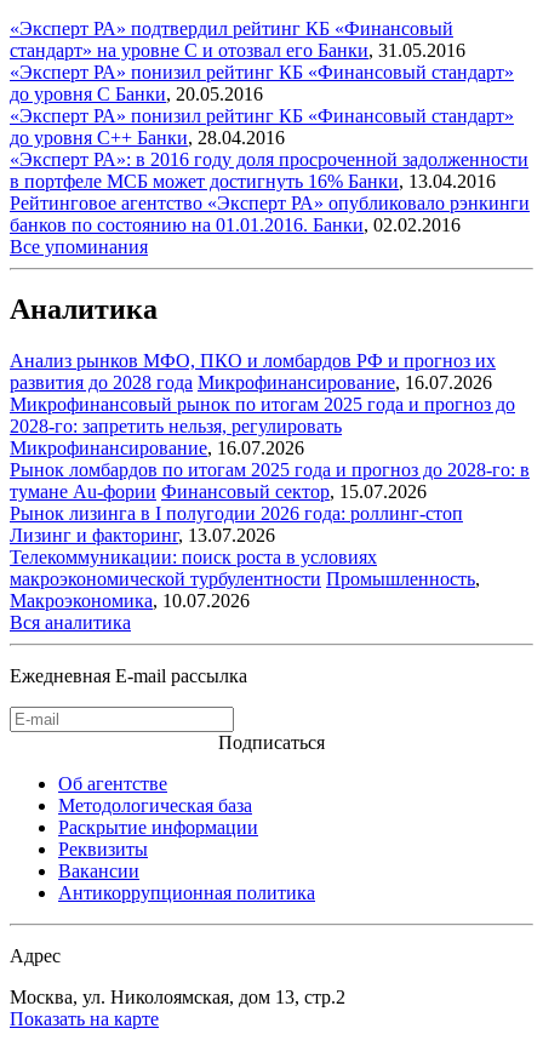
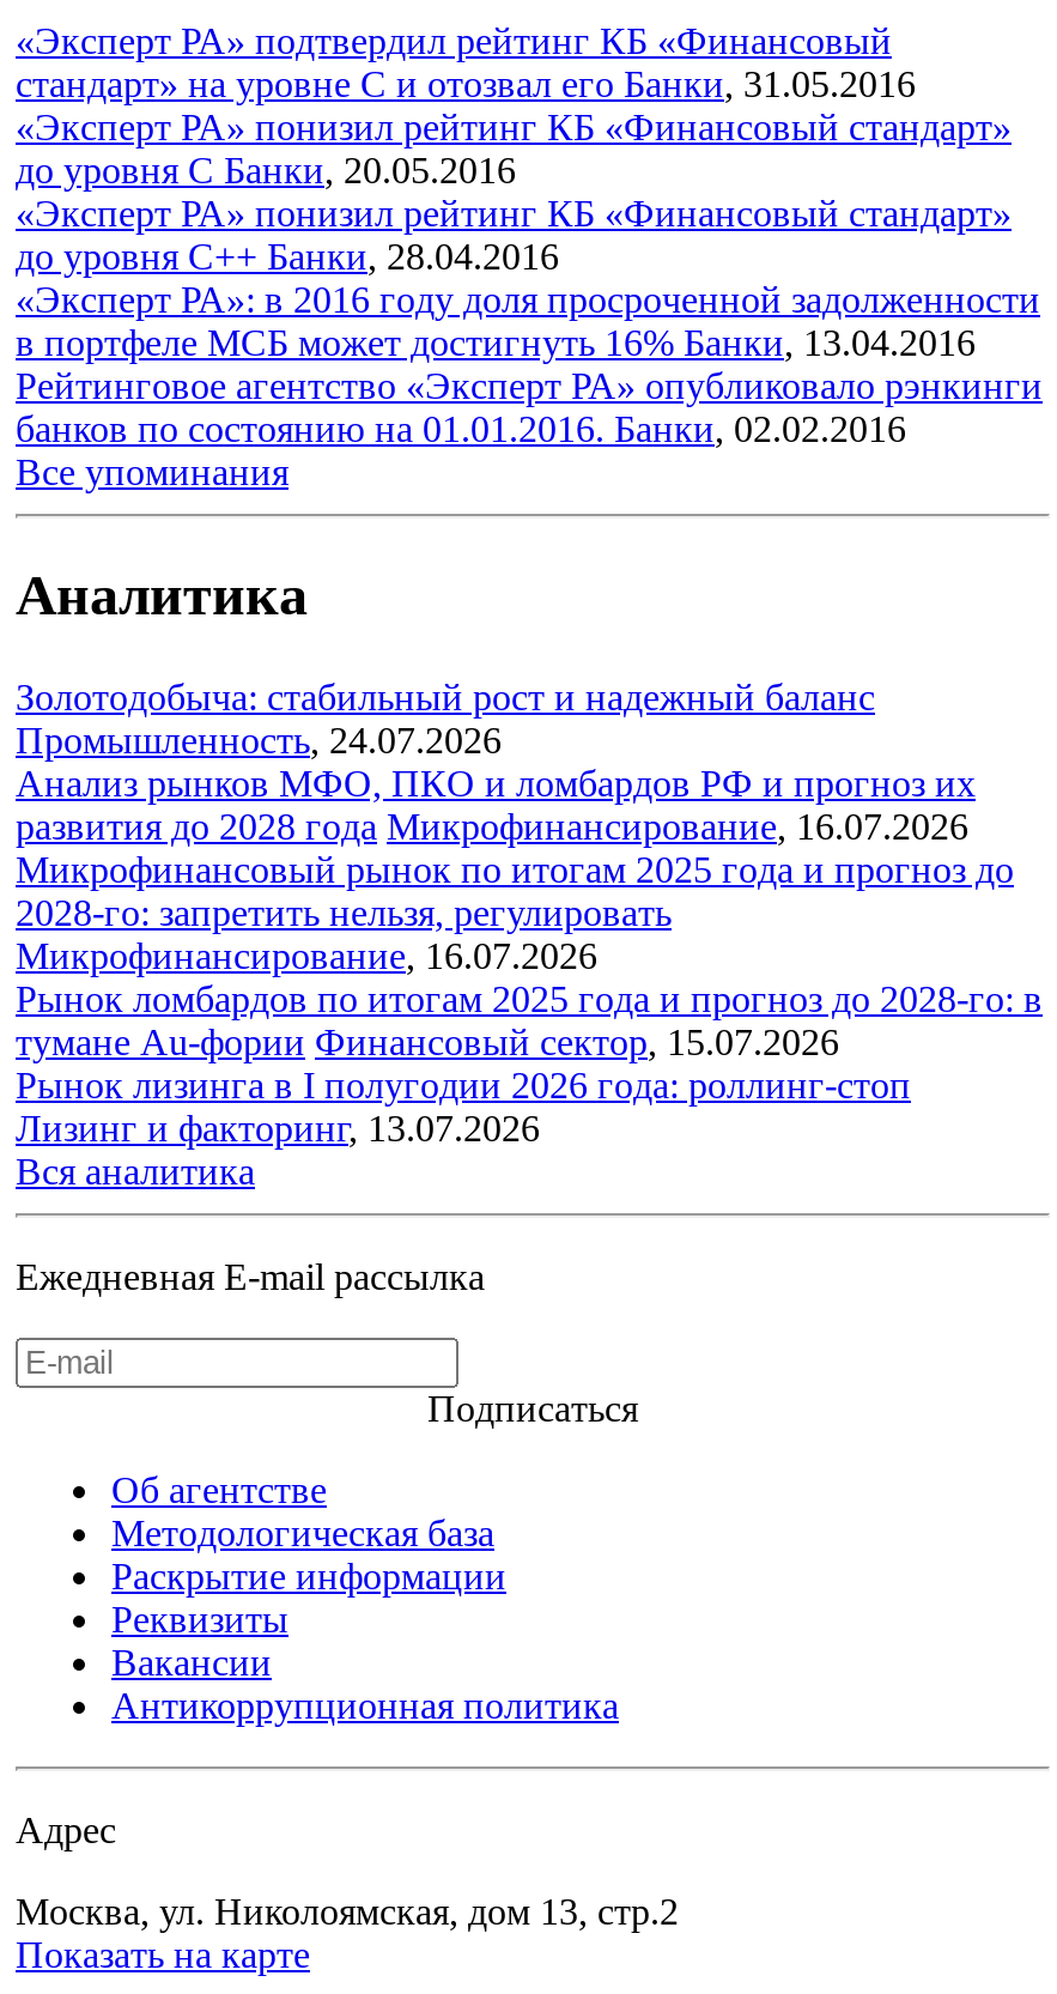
none -> [16,677,875,761] Золотодобыча: стабильный рост и надежный баланс | Промышленность, 24.07.2026
moved [10,351,530,546] -> [16,764,1043,1149]: Анализ рынков МФО, ПКО и ломбардов РФ и прогноз их | развития до 2028 года Микрофинансирование, 16.07.2026 | Микрофинансовый рынок по итогам 2025 года и прогноз до | ... | Рынок лизинга в I полугодии 2026 года: роллинг-стоп | Лизинг и факторинг, 13.07.2026
[10,547,480,611] Телекоммуникации: поиск роста в условиях | макроэкономической турбулентности Промышленность, | Макроэкономика, 10.07.2026 -> none

